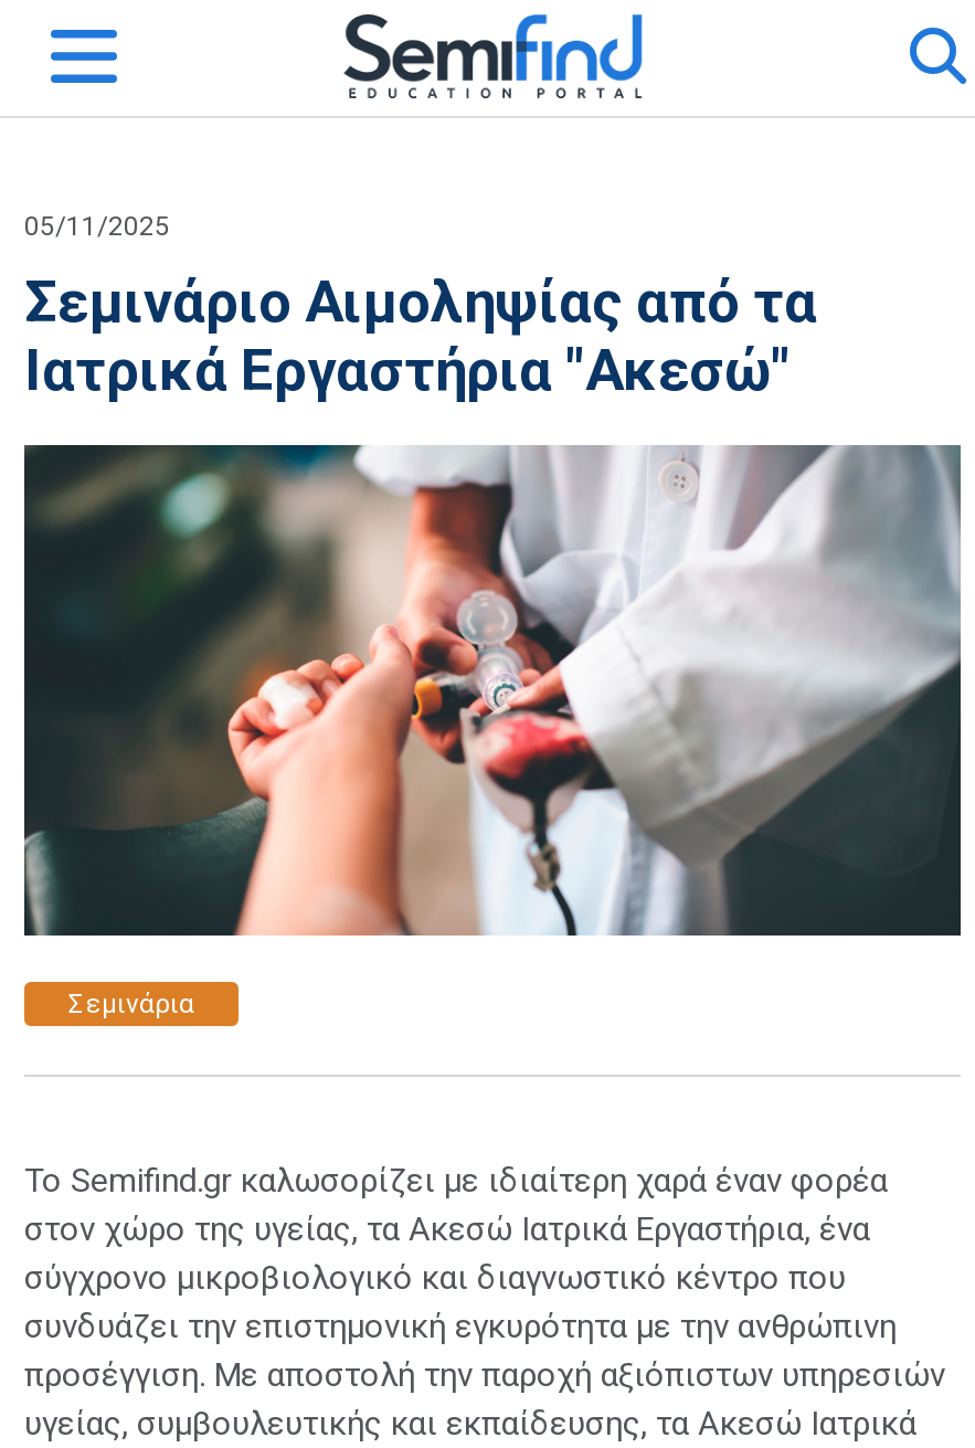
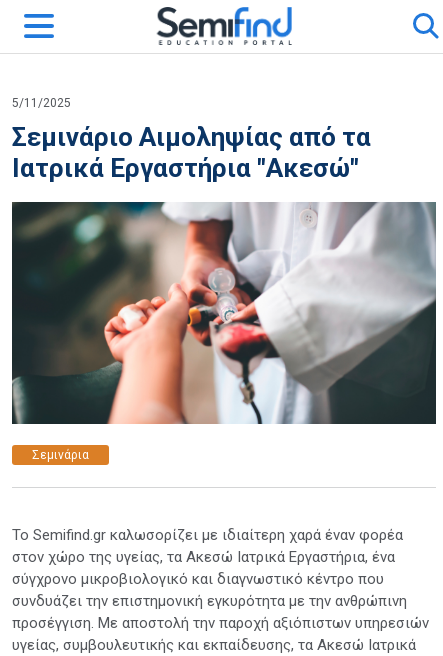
[24,211,170,242] 05/11/2025 -> [12,96,71,110] 5/11/2025

